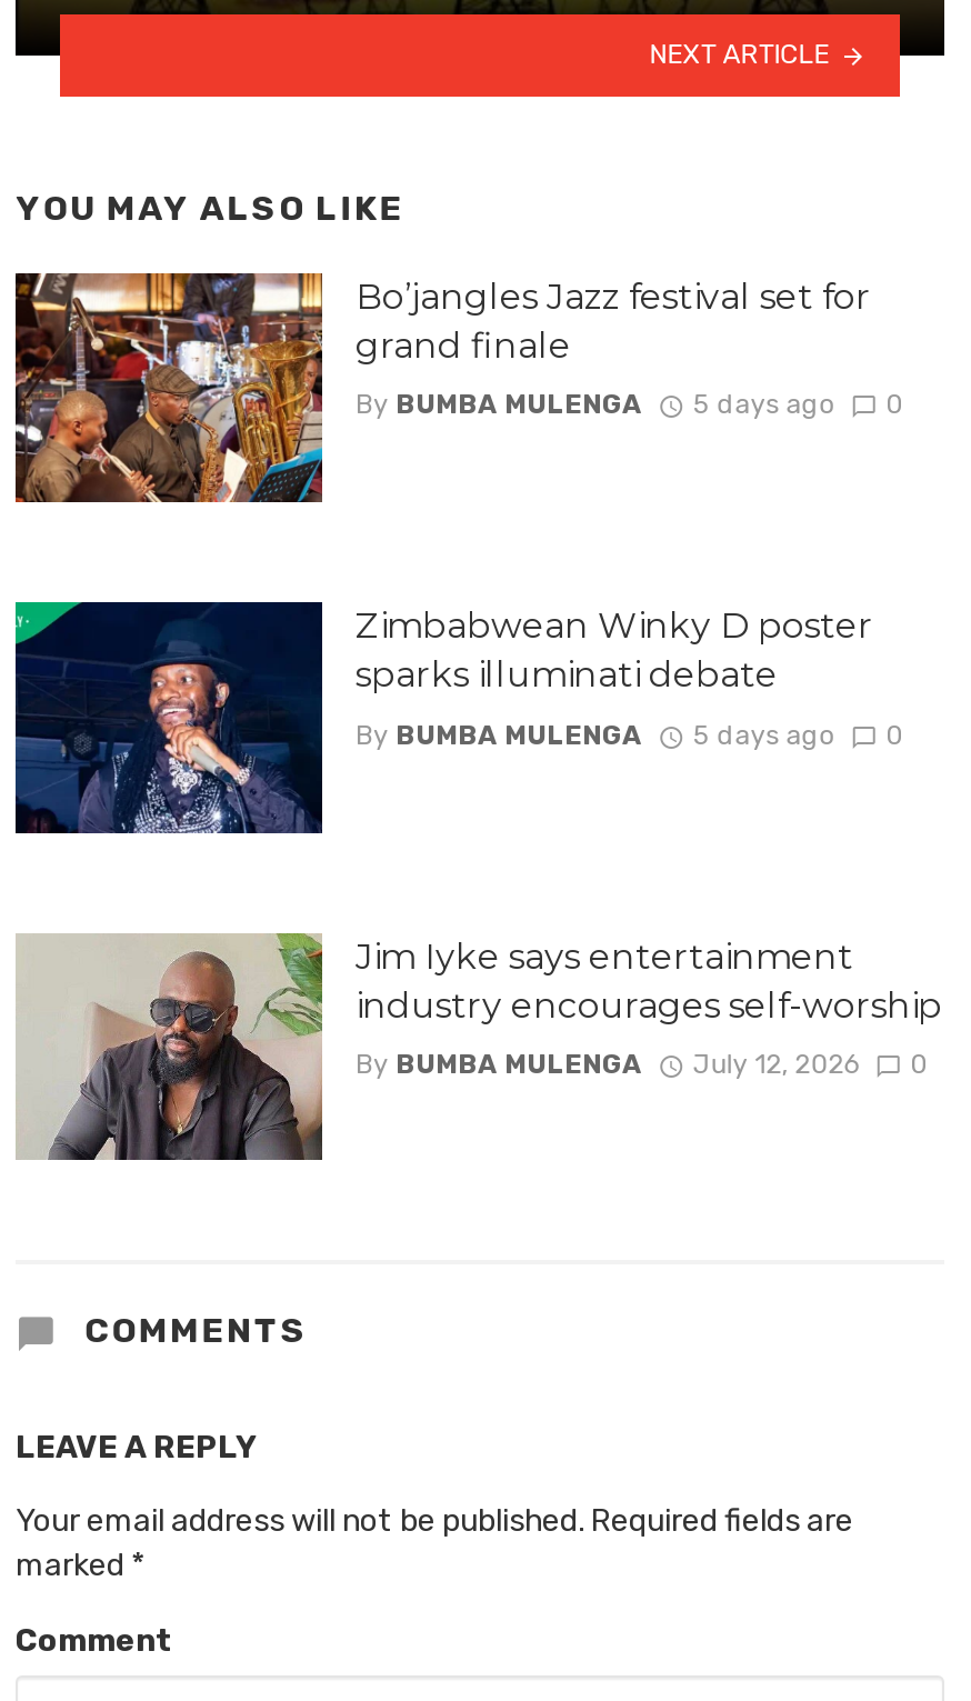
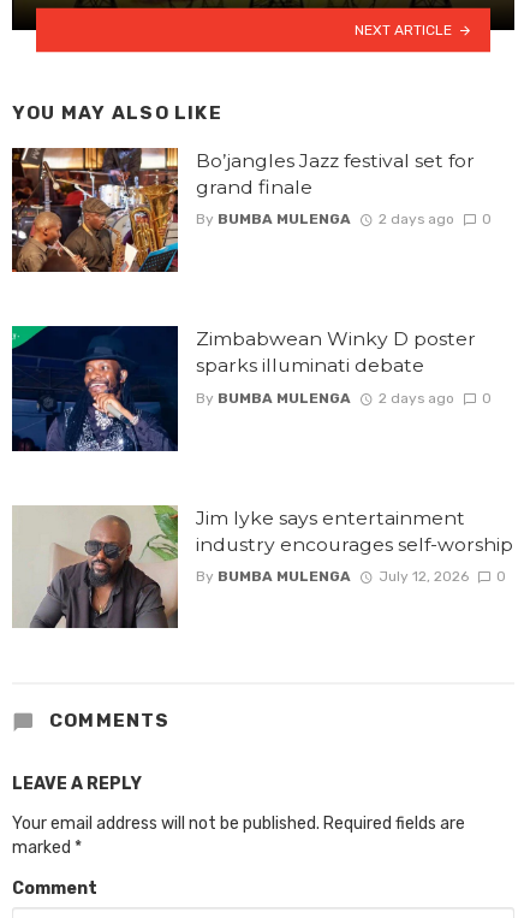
[355,390,903,421] By BUMBA MULENGA 5 days ago 0 -> [196,211,491,228] By BUMBA MULENGA 2 days ago 0
[355,719,903,750] By BUMBA MULENGA 5 days ago 0 -> [196,389,491,406] By BUMBA MULENGA 2 days ago 0

